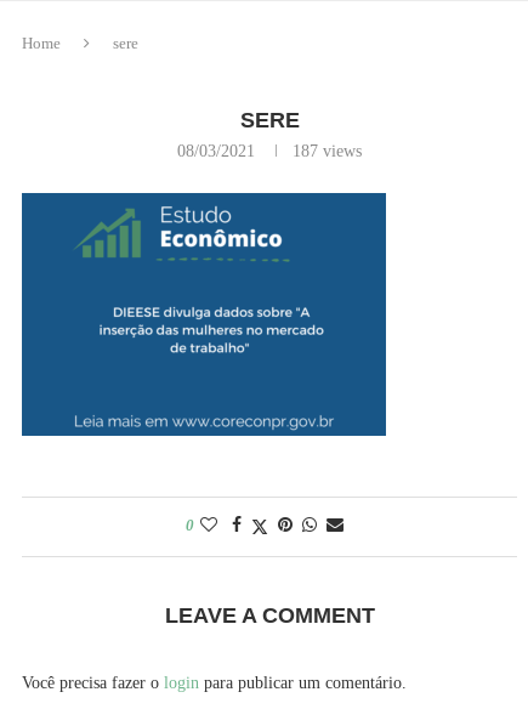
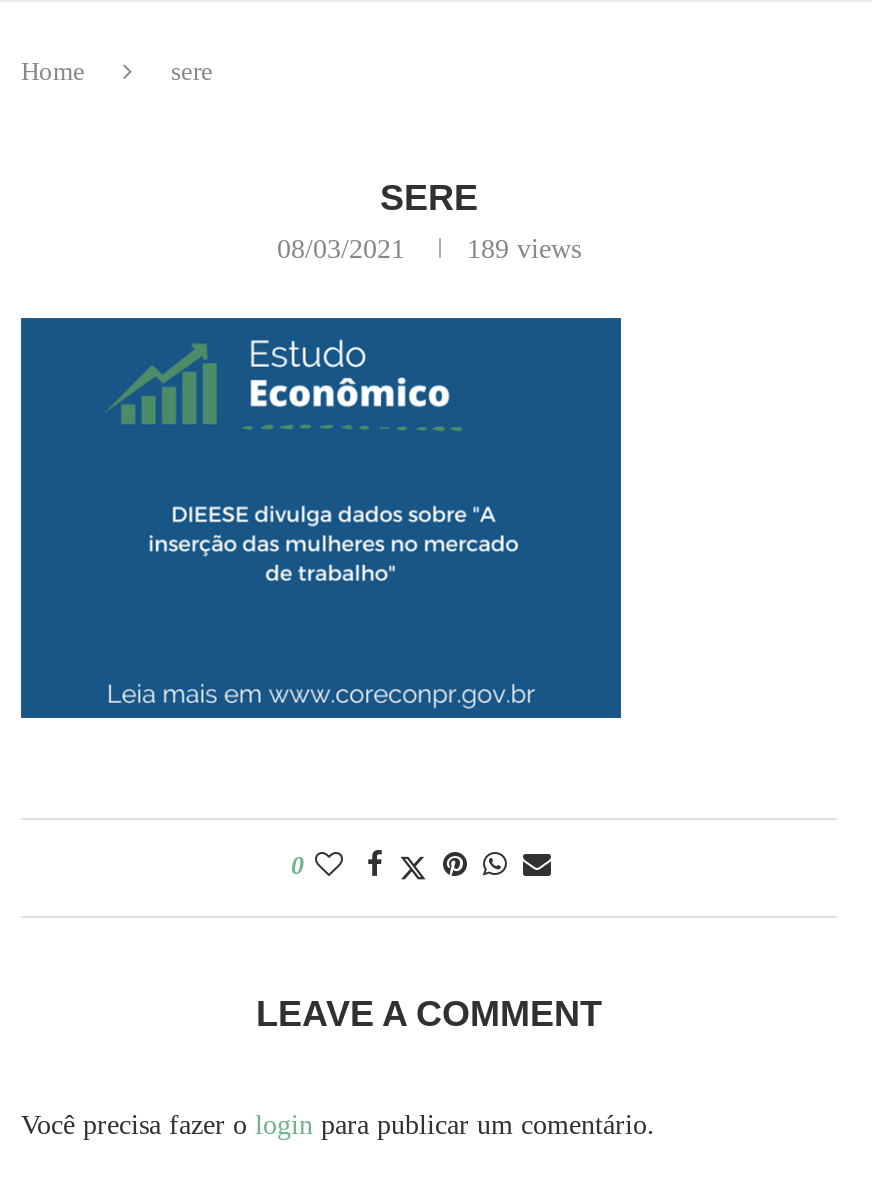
[293,142,362,160] 187 views -> [467,234,581,264] 189 views

